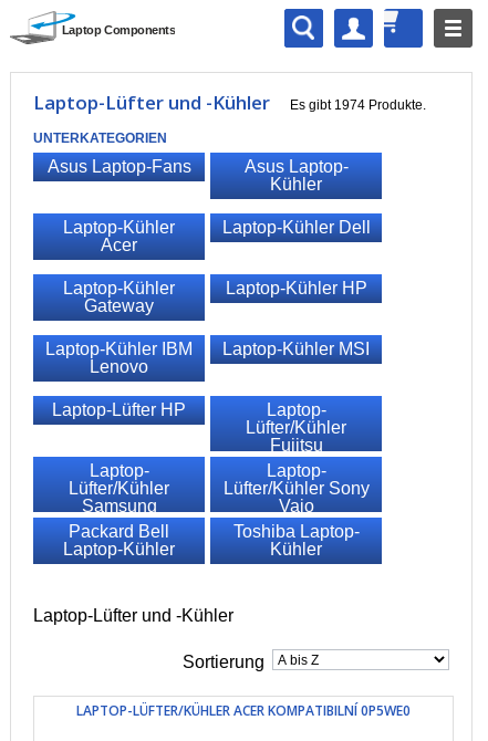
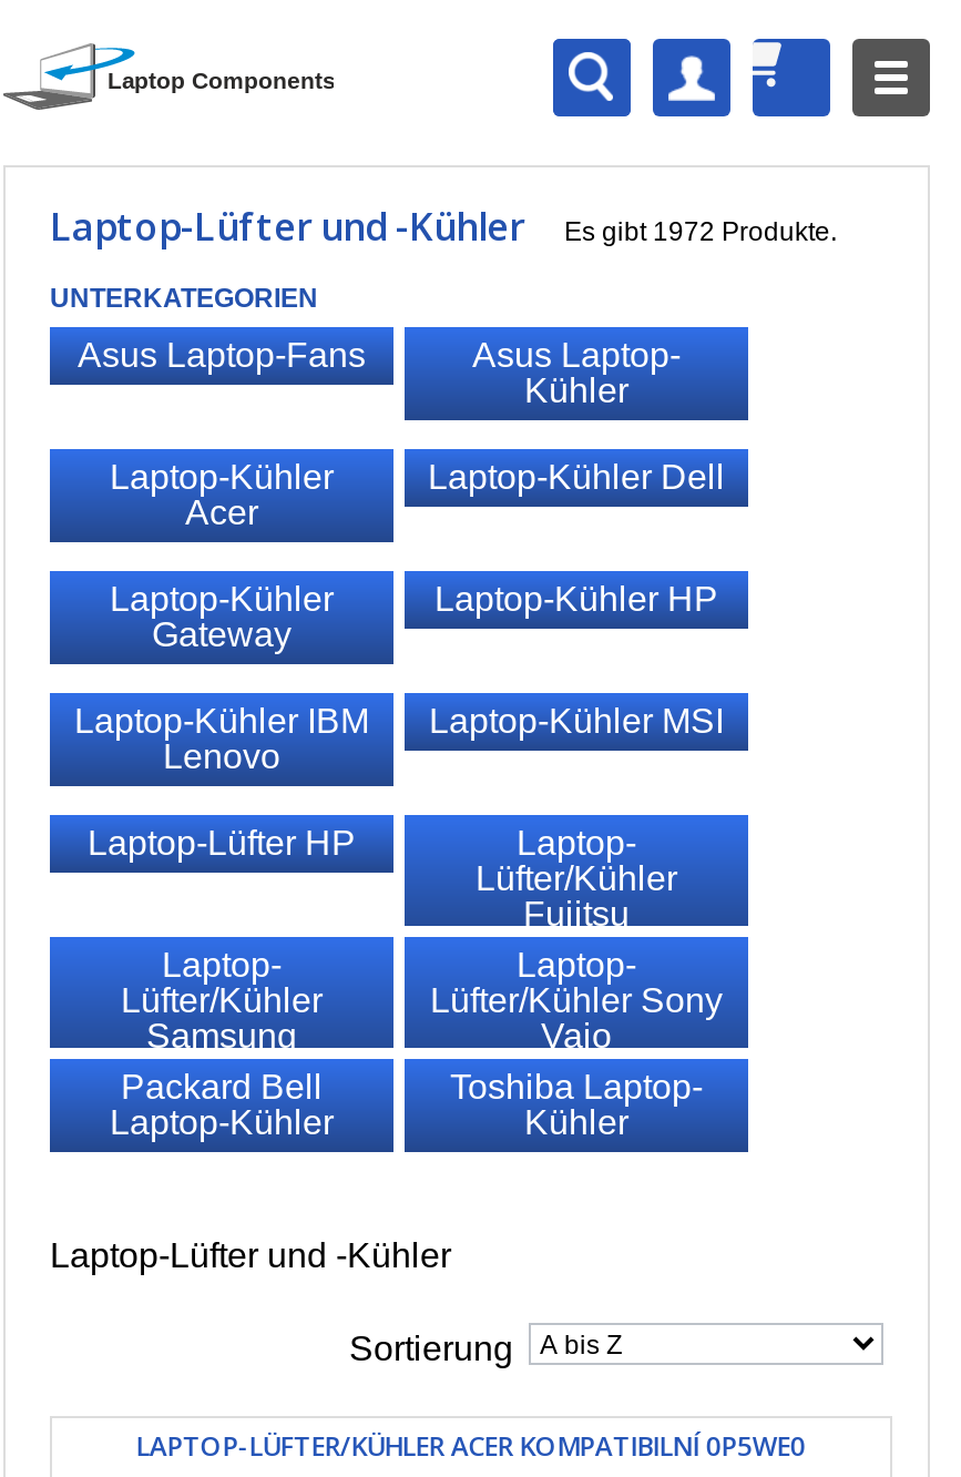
[287,97,426,113] Es gibt 1974 Produkte. -> [558,216,837,247] Es gibt 1972 Produkte.

